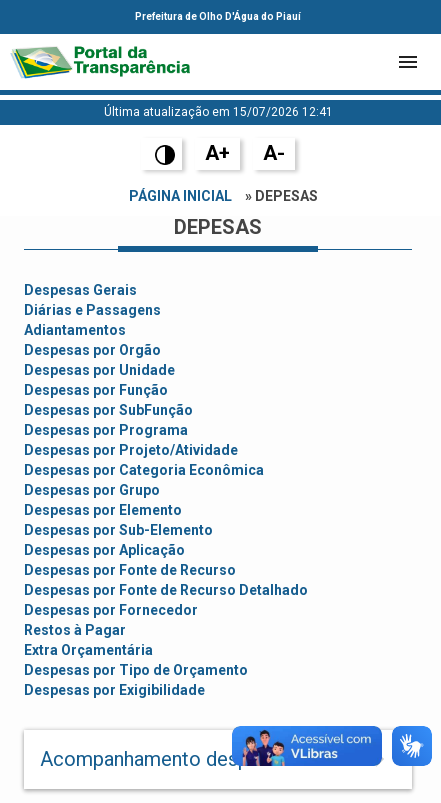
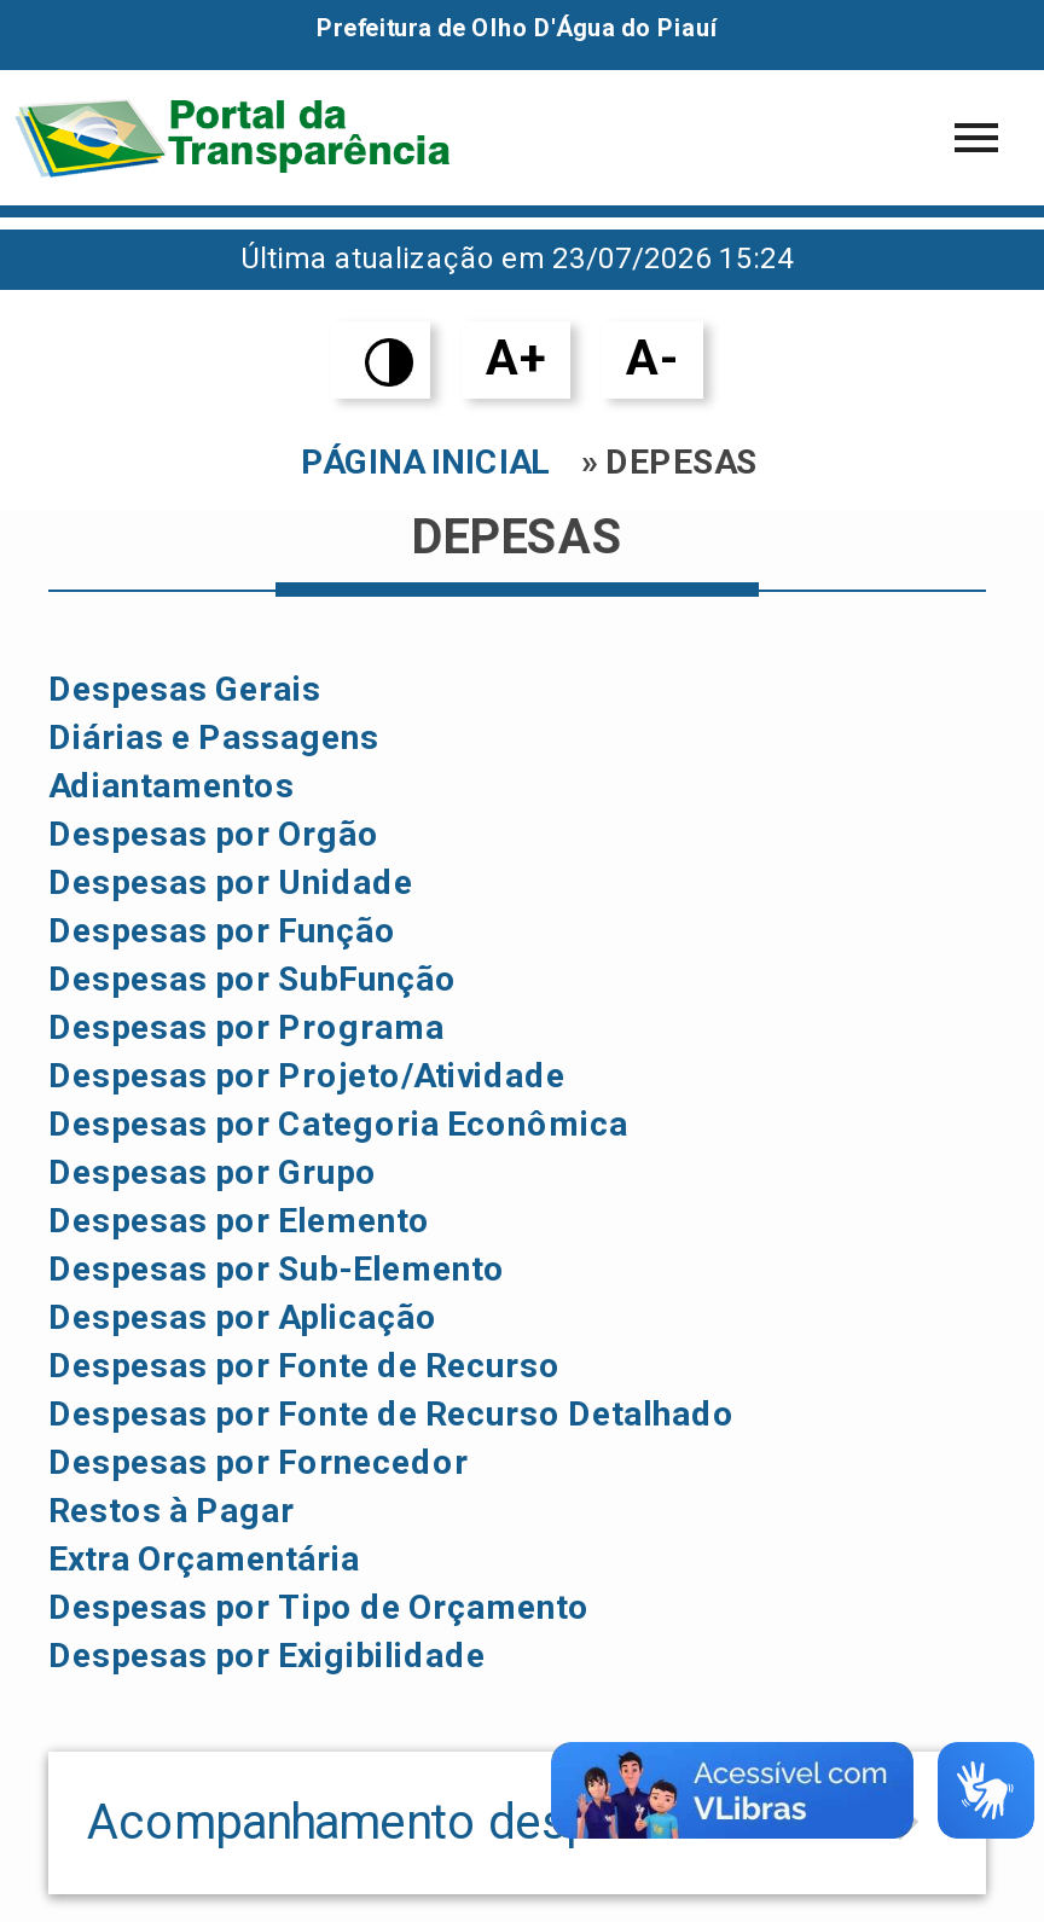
[103,105,332,119] Última atualização em 15/07/2026 12:41 -> [240,242,794,275] Última atualização em 23/07/2026 15:24

